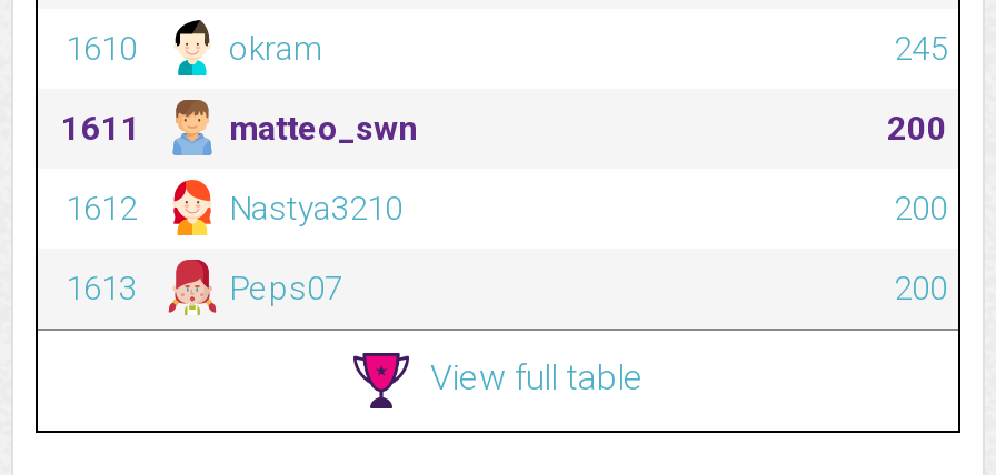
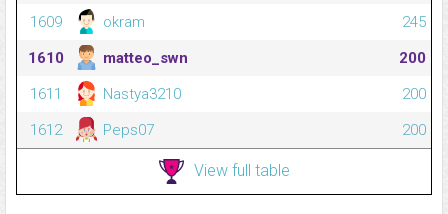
[66,29,137,69] 1610 -> [29,13,61,31] 1609
[61,109,418,149] 1611 matteo_swn -> [27,49,188,67] 1610 matteo_swn
[66,189,137,229] 1612 -> [29,85,61,103] 1611
[66,269,137,309] 1613 -> [29,121,61,139] 1612

